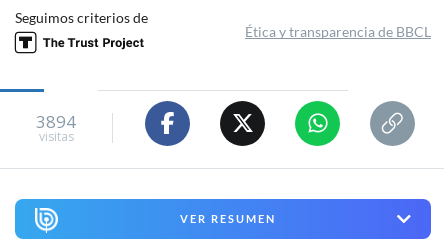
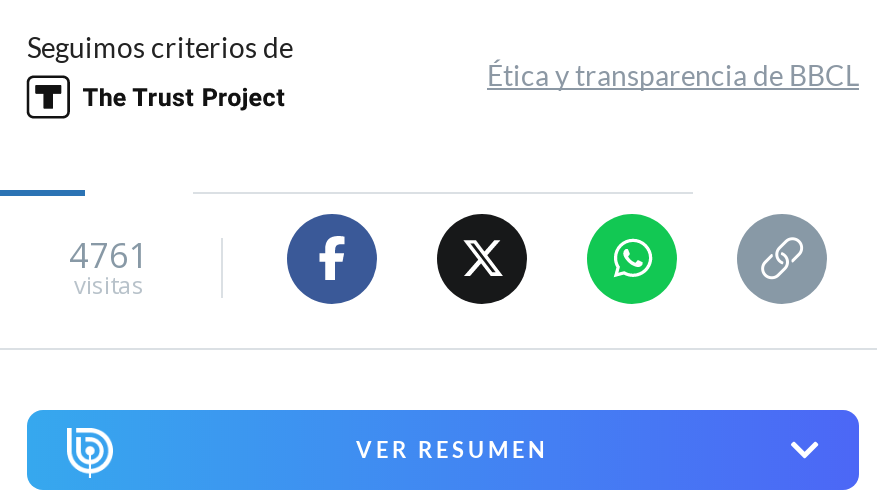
[36,110,76,133] 3894 -> [69,232,149,278] 4761

